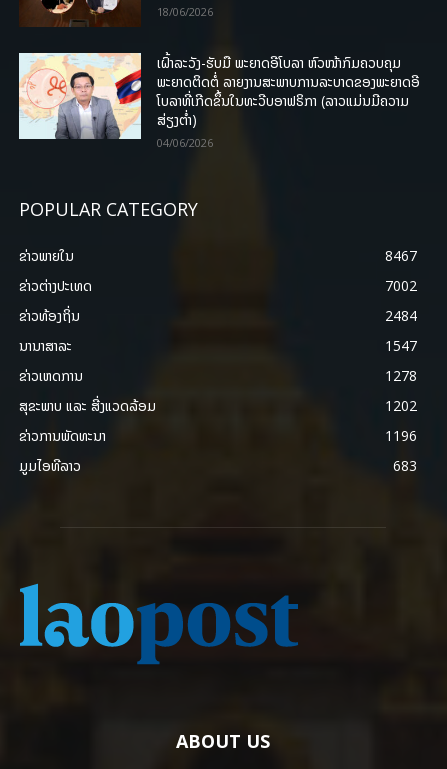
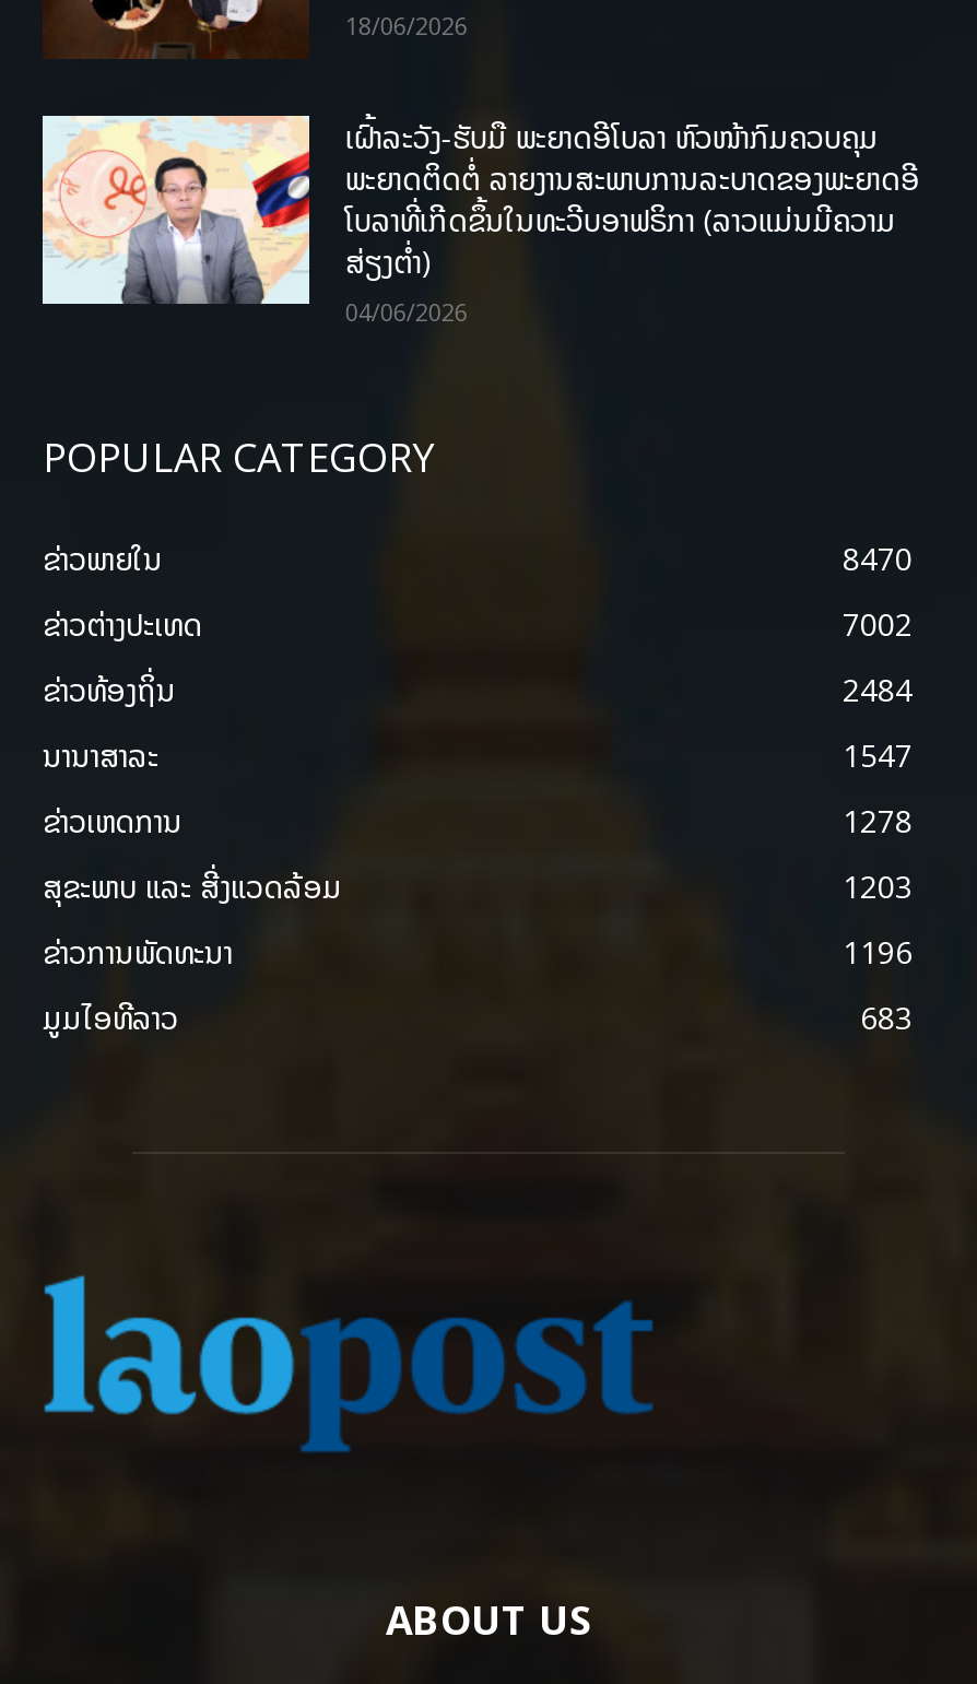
[385,246,417,265] 8467 -> [843,538,913,579] 8470
[385,396,417,415] 1202 -> [843,865,913,907] 1203

